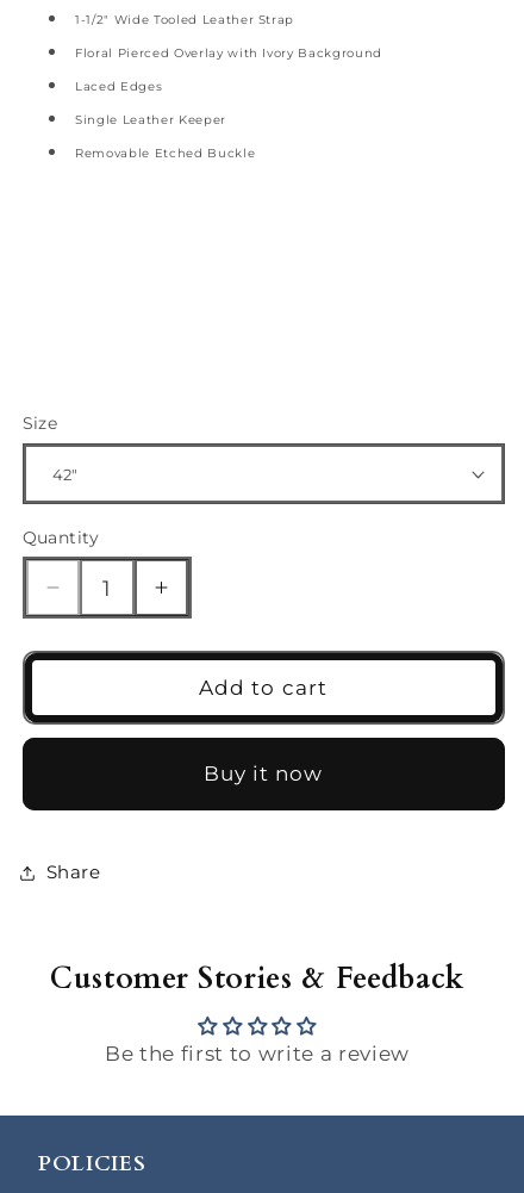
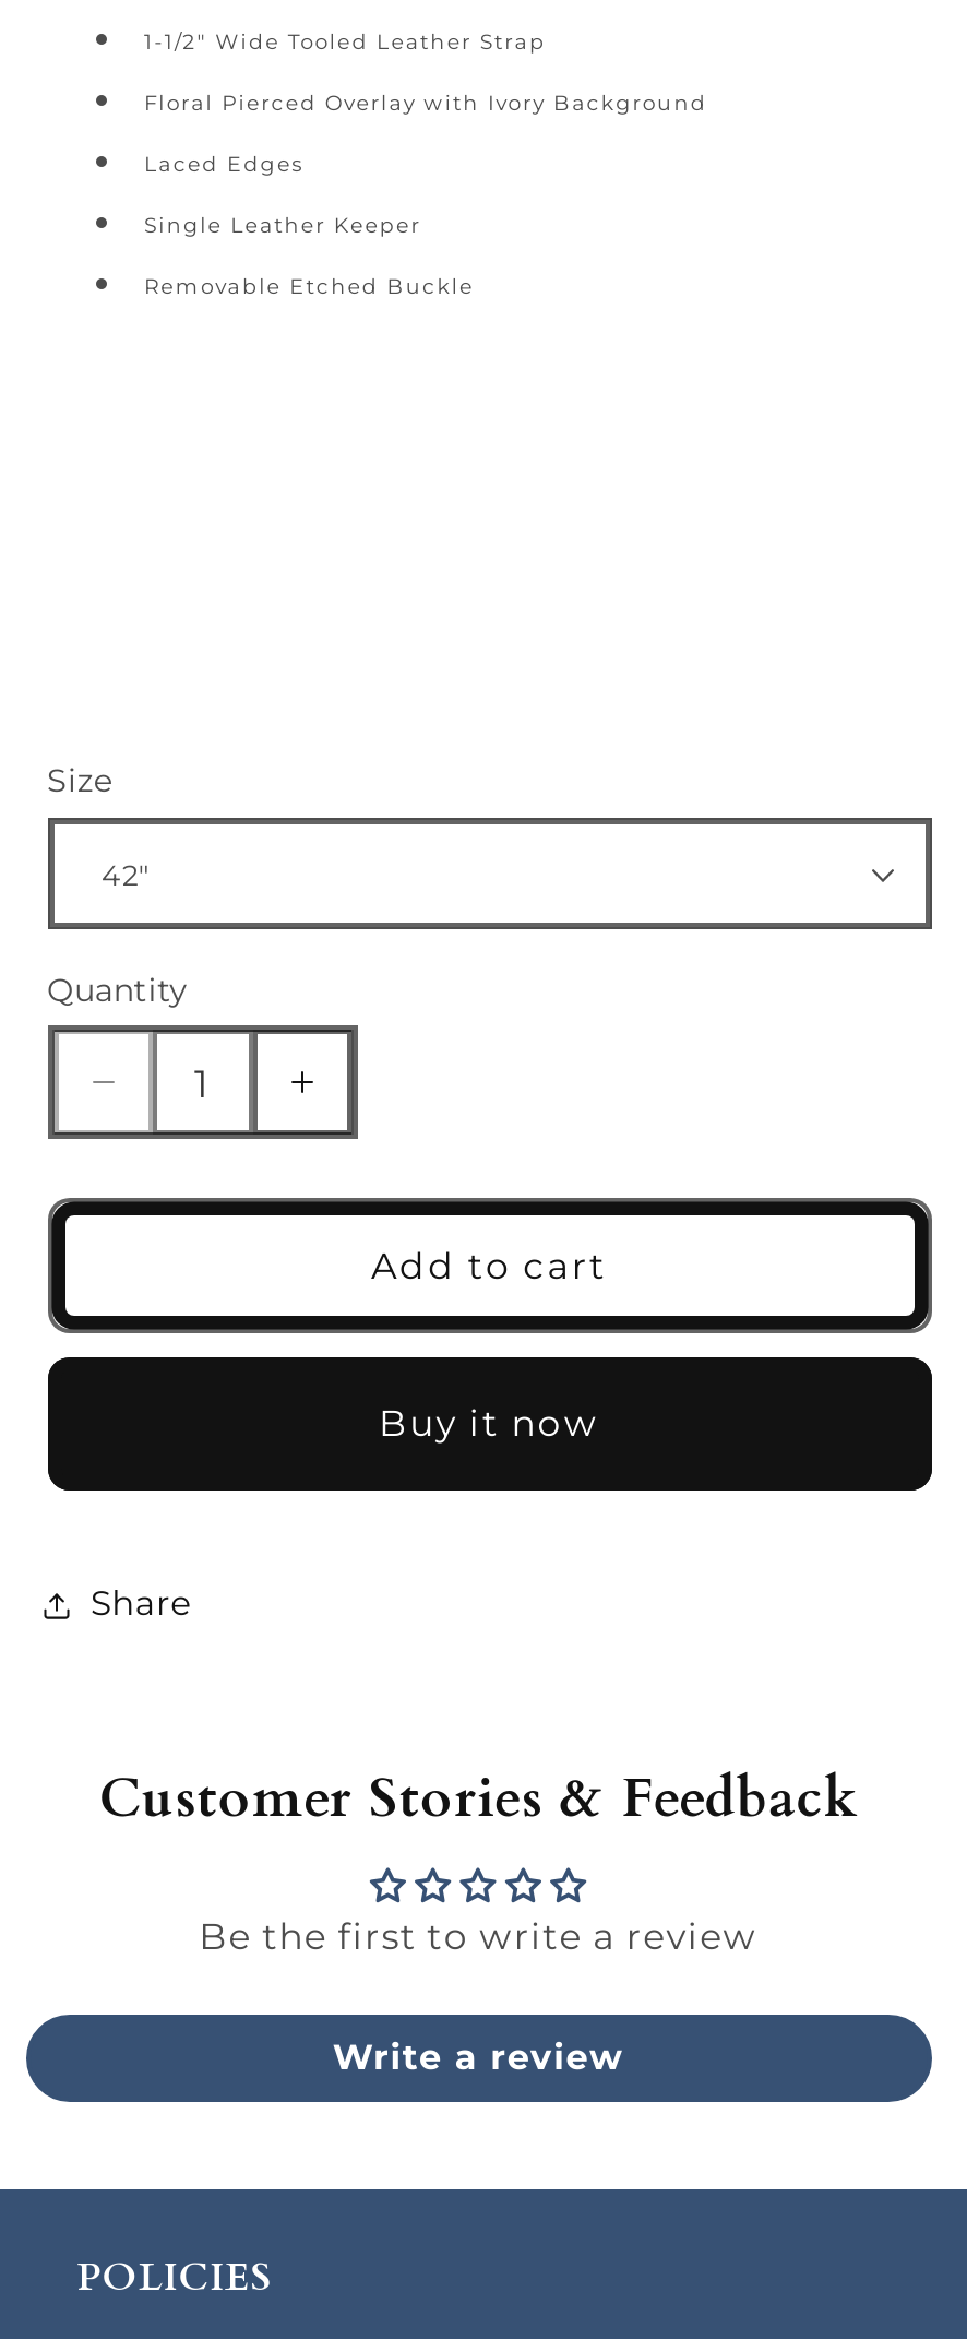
none -> [333,2036,623,2078] Write a review

